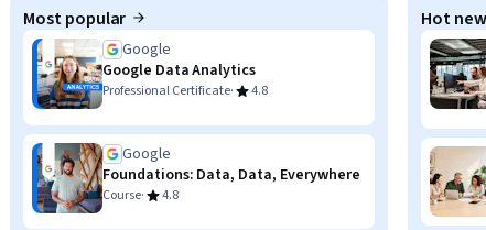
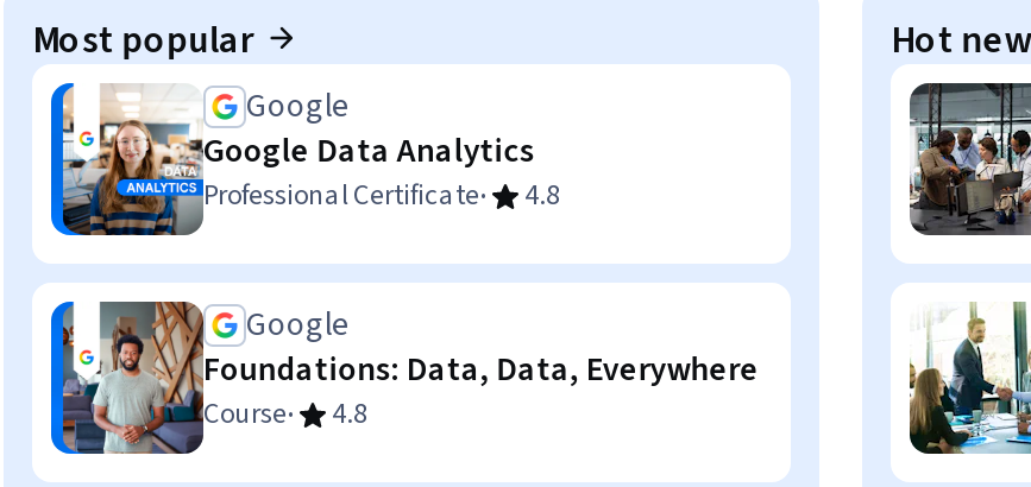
[429,39,483,110] [image] -> [910,83,1024,238] [image]
[429,143,483,217] [image] -> [907,299,1024,458] [image]

